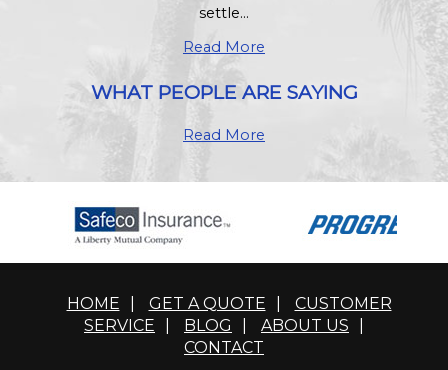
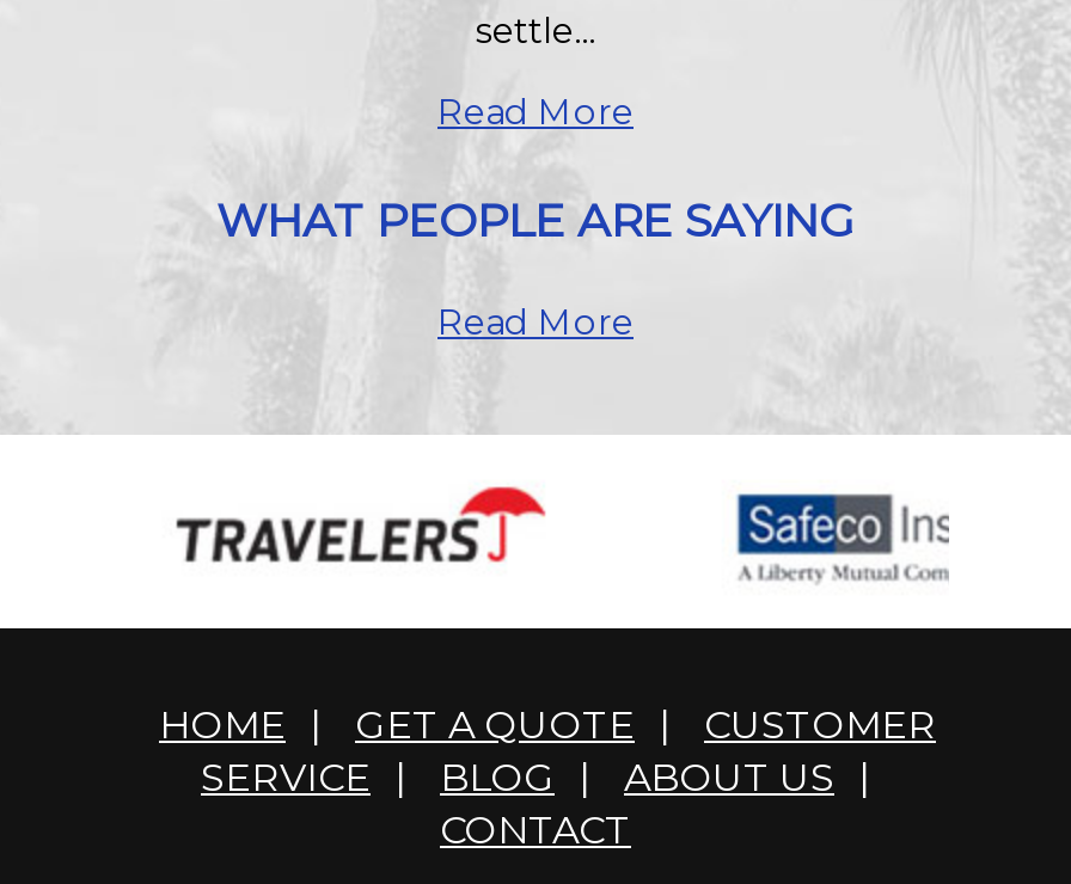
[73,204,231,245] [image] -> [175,485,547,581] [image]
[308,207,398,242] [image] -> [734,492,949,583] [image]

